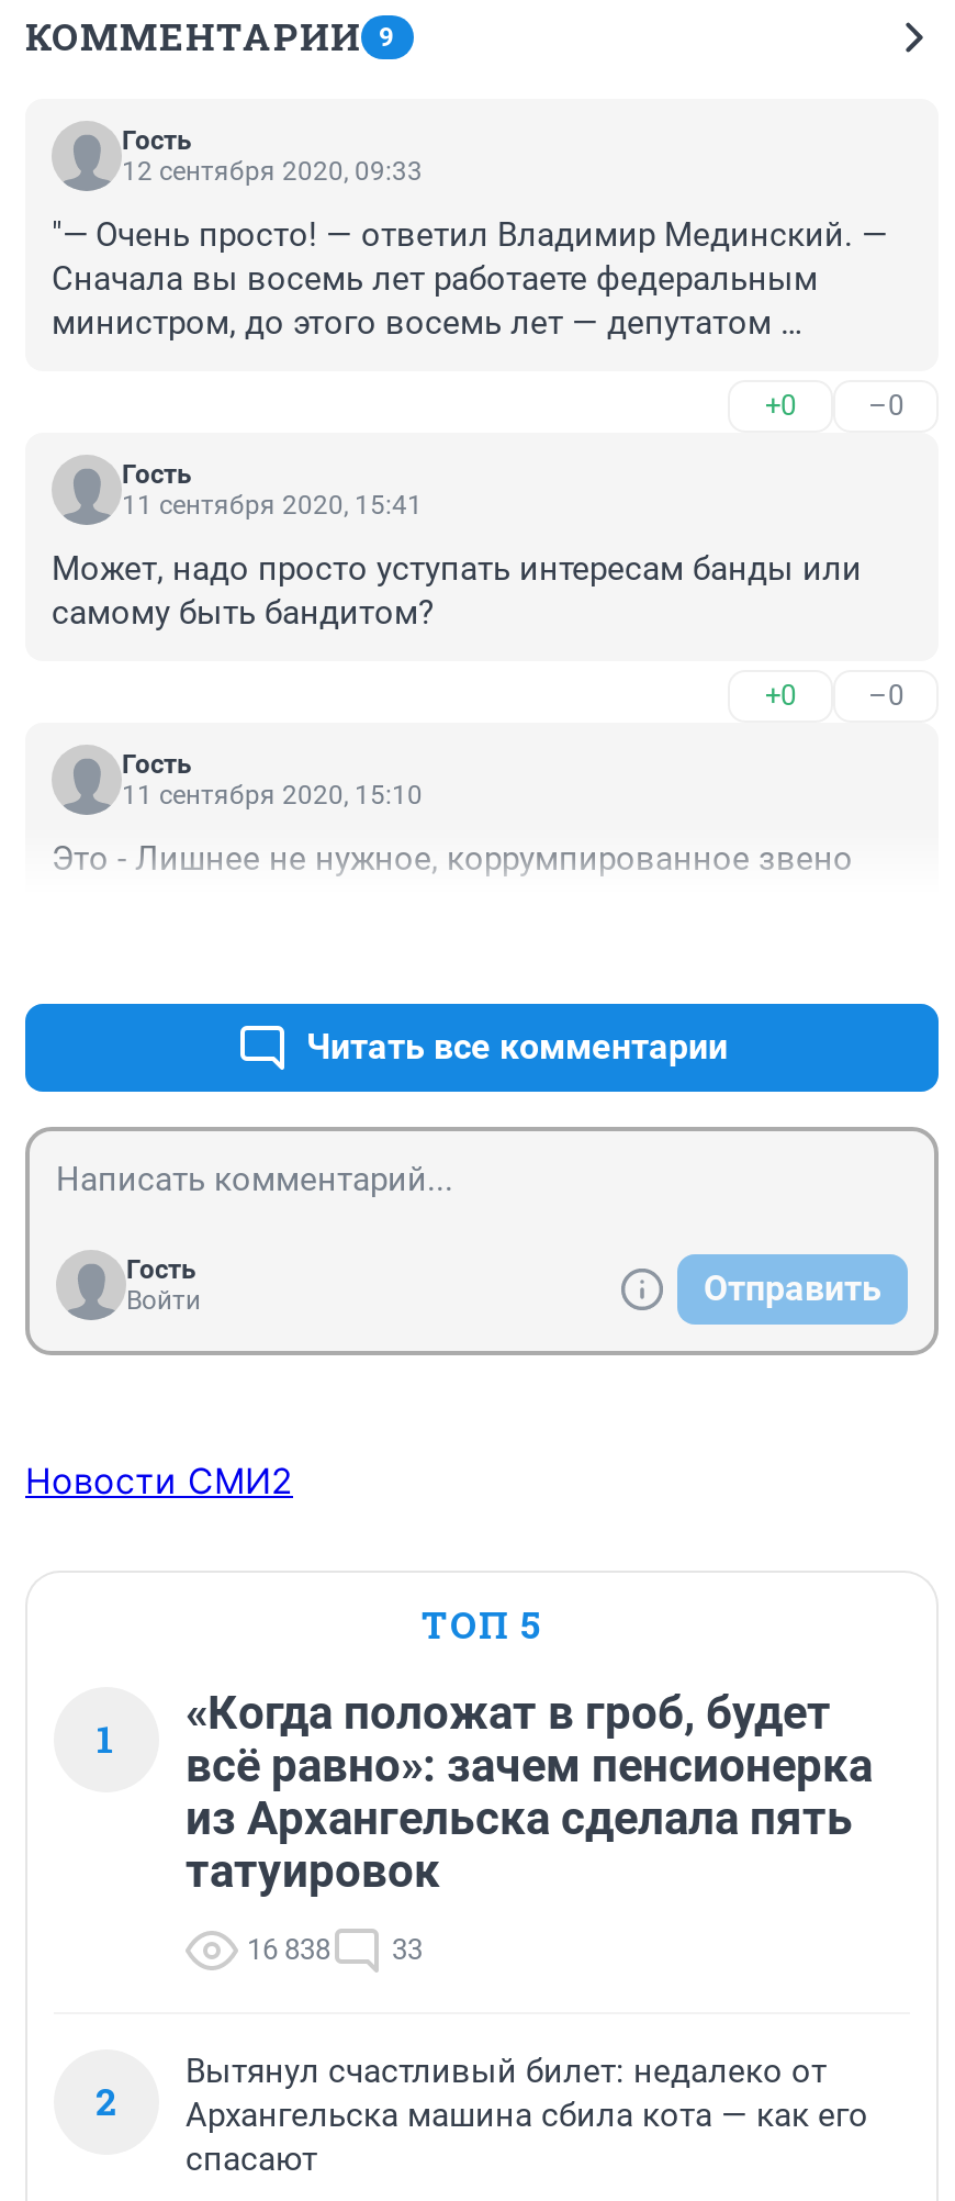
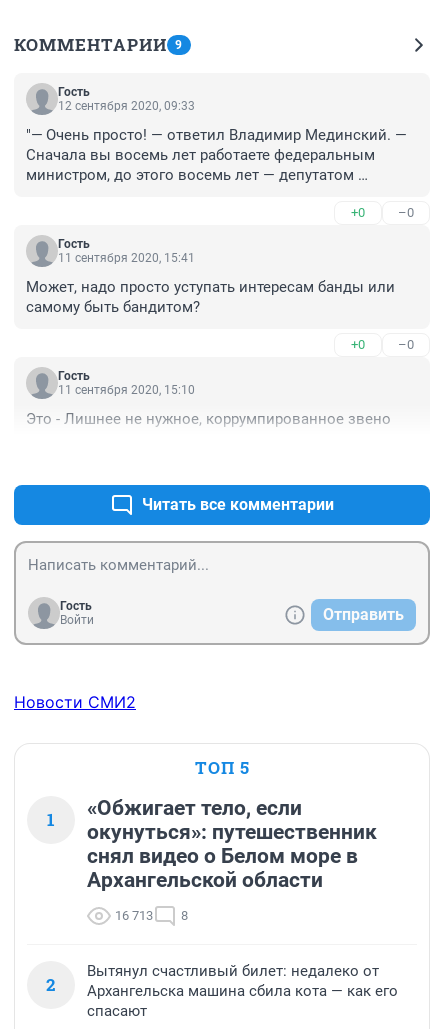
[186,1687,873,1897] «Когда положат в гроб, будет | всё равно»: зачем пенсионерка | из Архангельска сделала пять | татуировок -> [87,796,377,892] «Обжигает тело, если | окунуться»: путешественник | снял видео о Белом море в | Архангельской области
[247,1933,423,1966] 16 838 | 33 -> [115,908,188,923] 16 713 | 8

